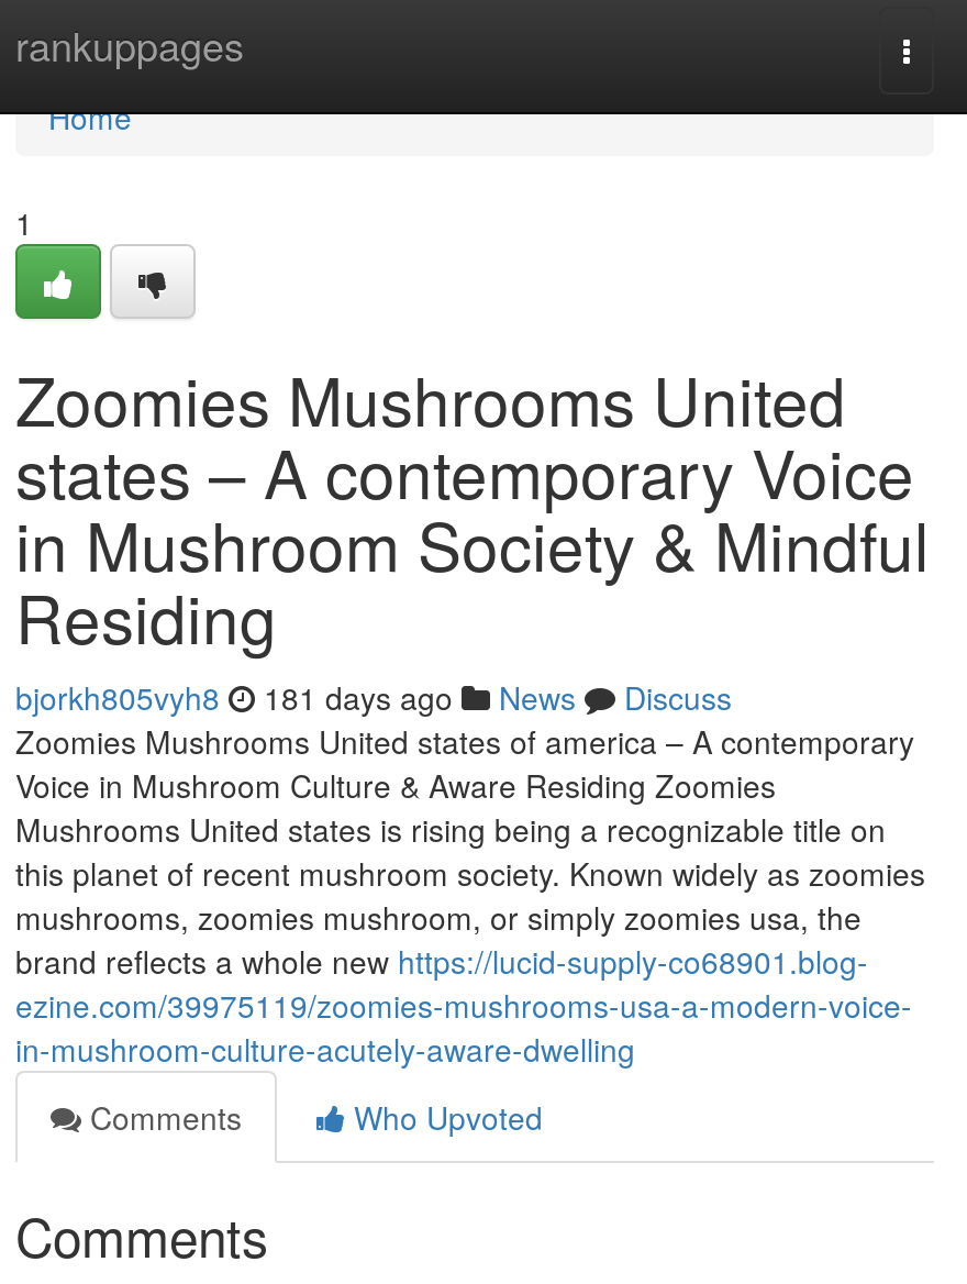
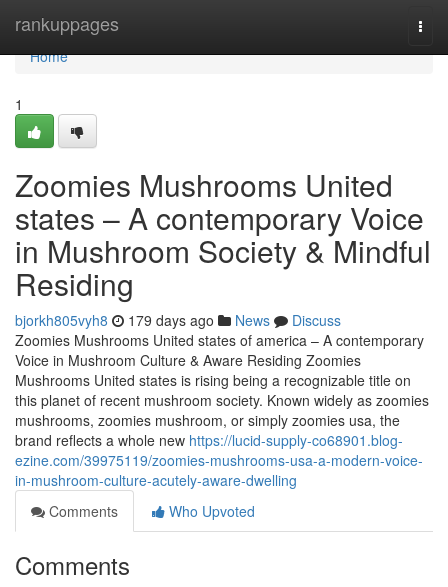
[15,675,732,719] bjorkh805vyh8 181 days ago News Discuss -> [15,310,341,330] bjorkh805vyh8 179 days ago News Discuss

